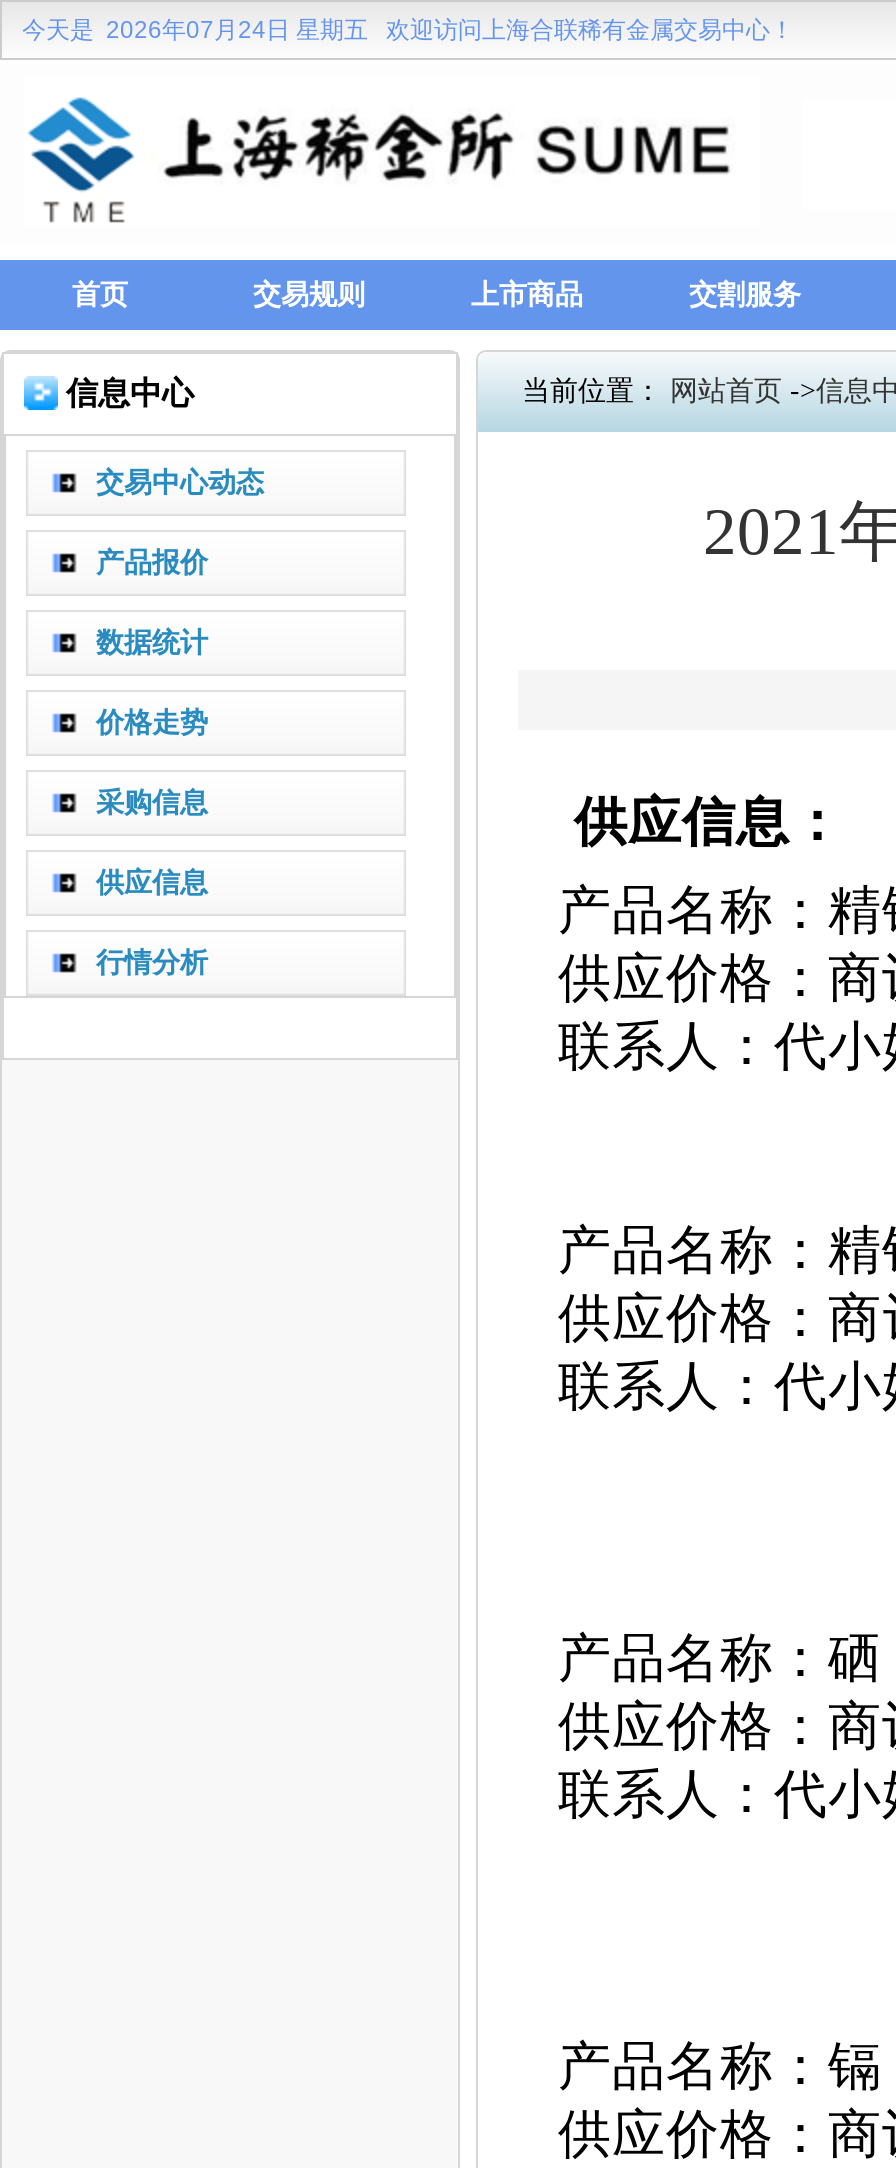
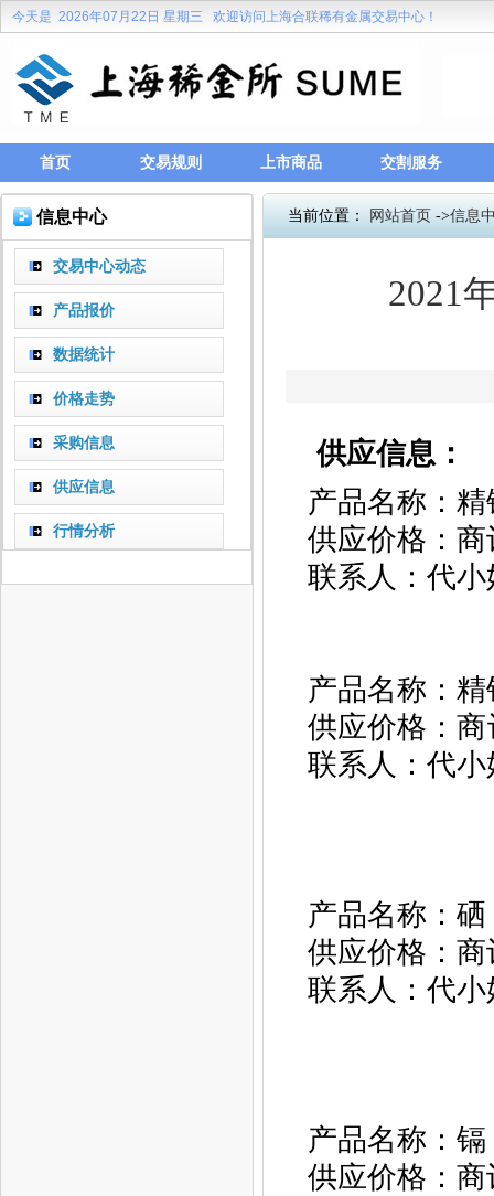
[22,16,794,44] 今天是2026年07月24日 星期五欢迎访问上海合联稀有金属交易中心！ -> [12,9,438,24] 今天是2026年07月22日 星期三欢迎访问上海合联稀有金属交易中心！

